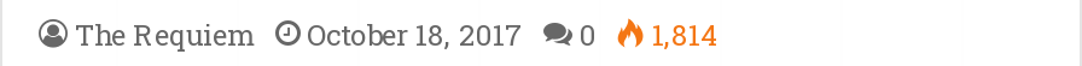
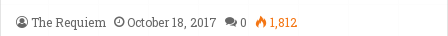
[75,15,720,53] The Requiem October 18, 2017 0 1,814 -> [31,14,297,30] The Requiem October 18, 2017 0 1,812

